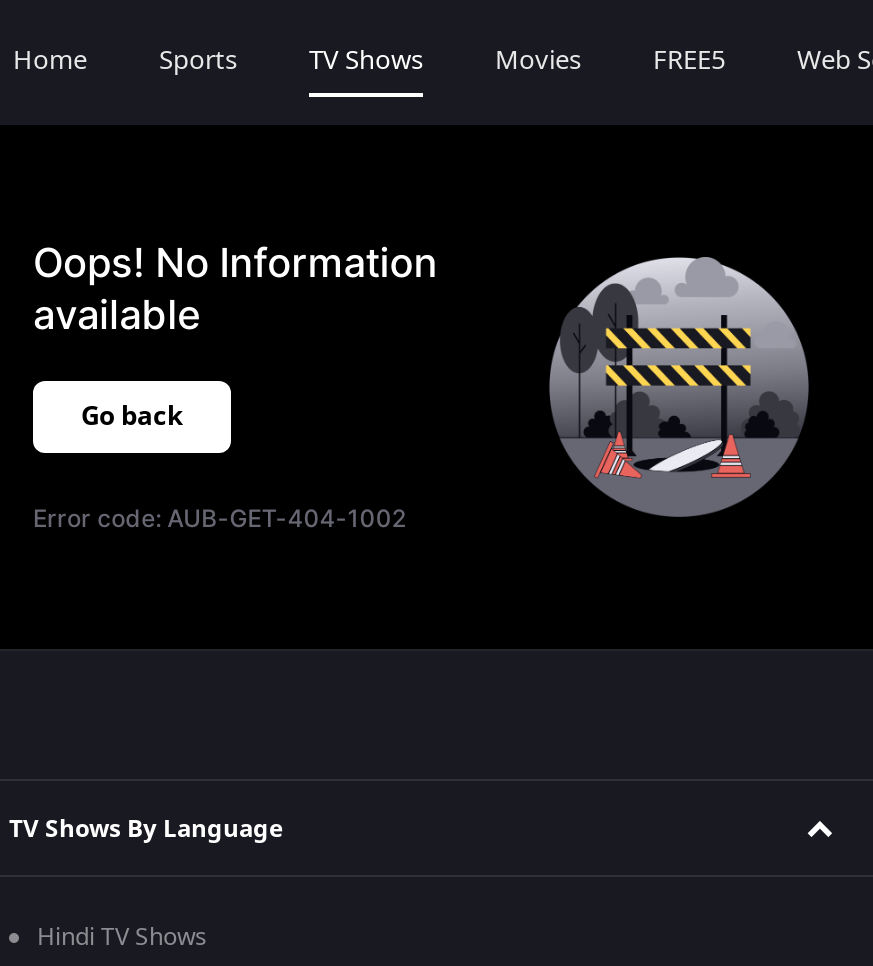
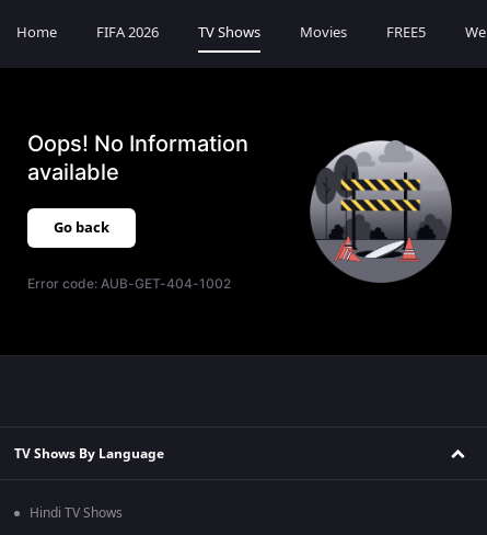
[159,41,237,79] Sports -> [96,22,159,43] FIFA 2026

